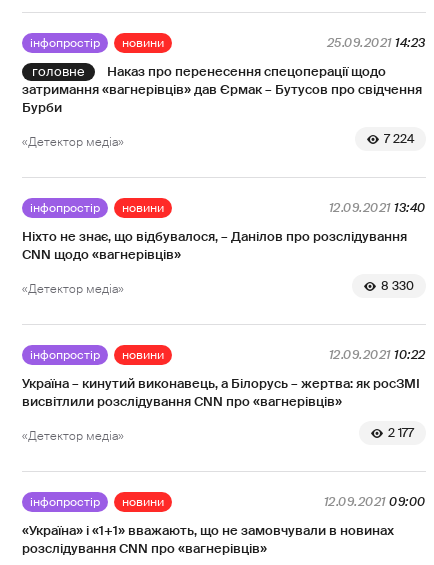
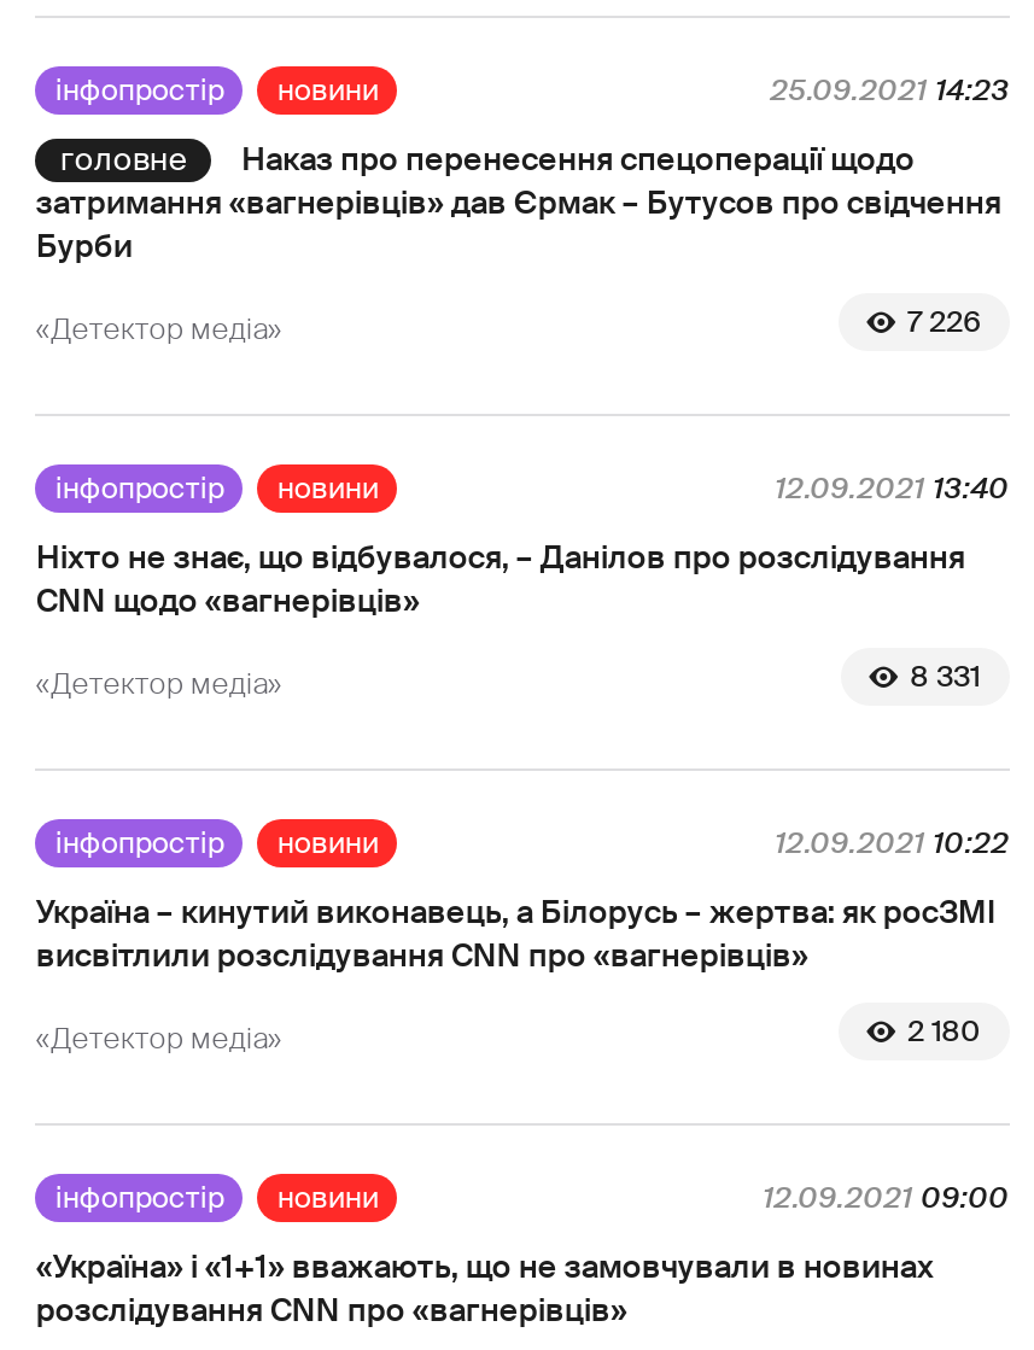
[384,131,414,147] 7 224 -> [908,303,980,342] 7 226
[381,278,414,294] 8 330 -> [910,658,980,697] 8 331
[388,425,414,441] 2 177 -> [908,1013,980,1051] 2 180

